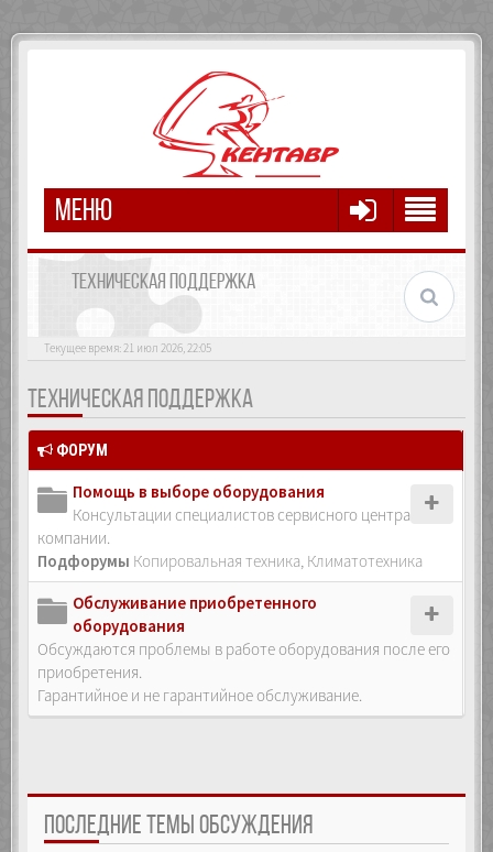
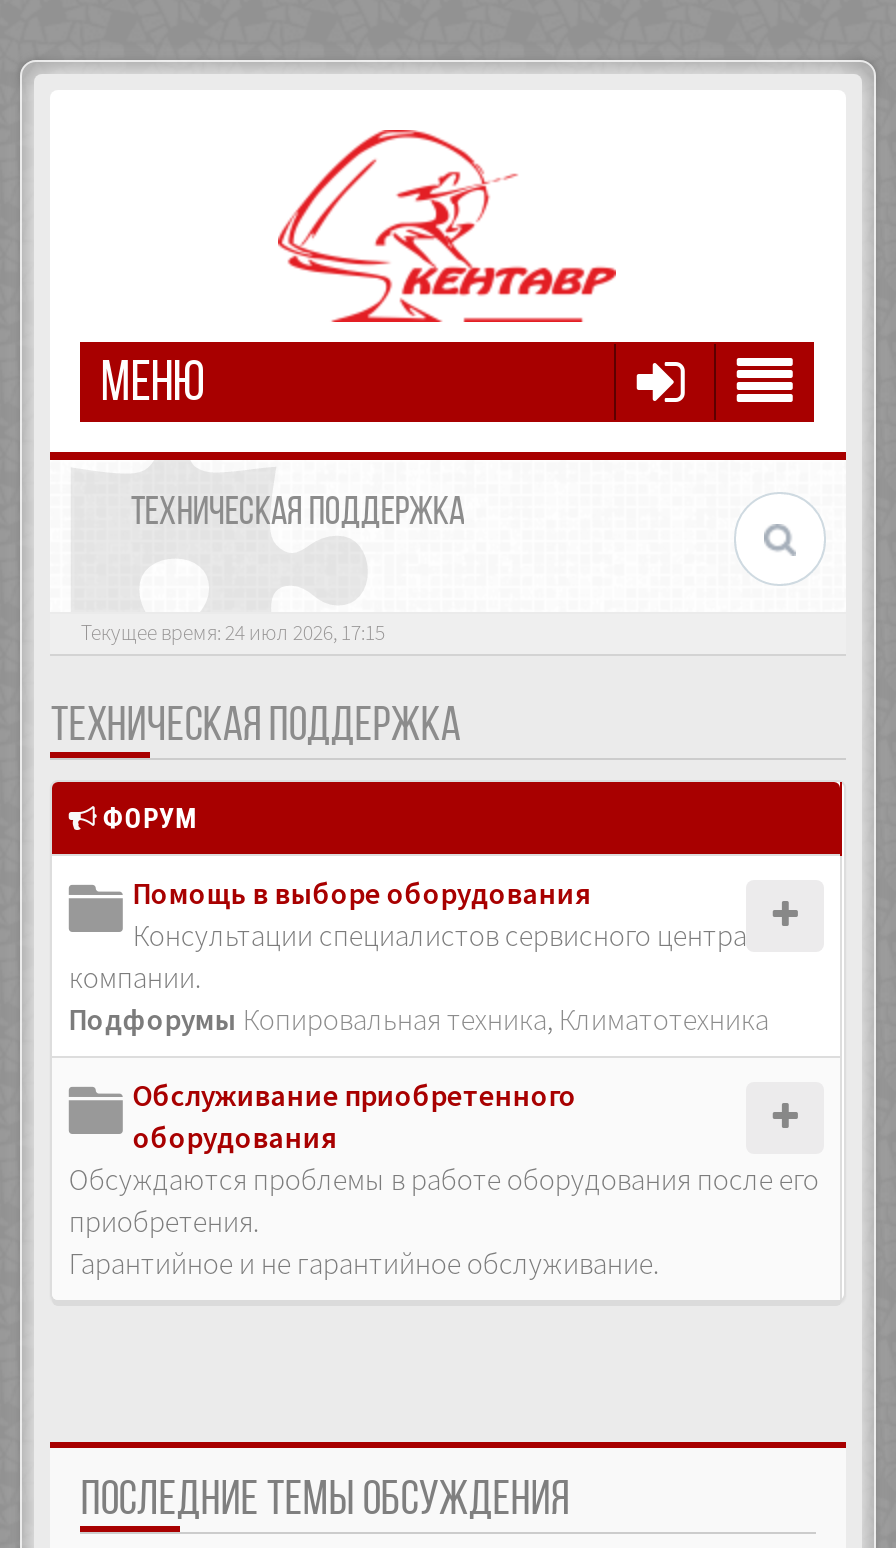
[44,340,212,356] Текущее время: 21 июл 2026, 22:05 -> [81,618,385,646] Текущее время: 24 июл 2026, 17:15

